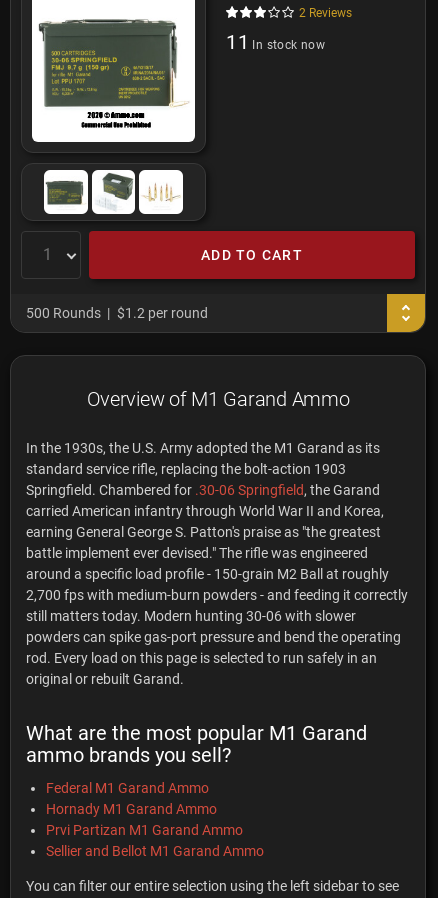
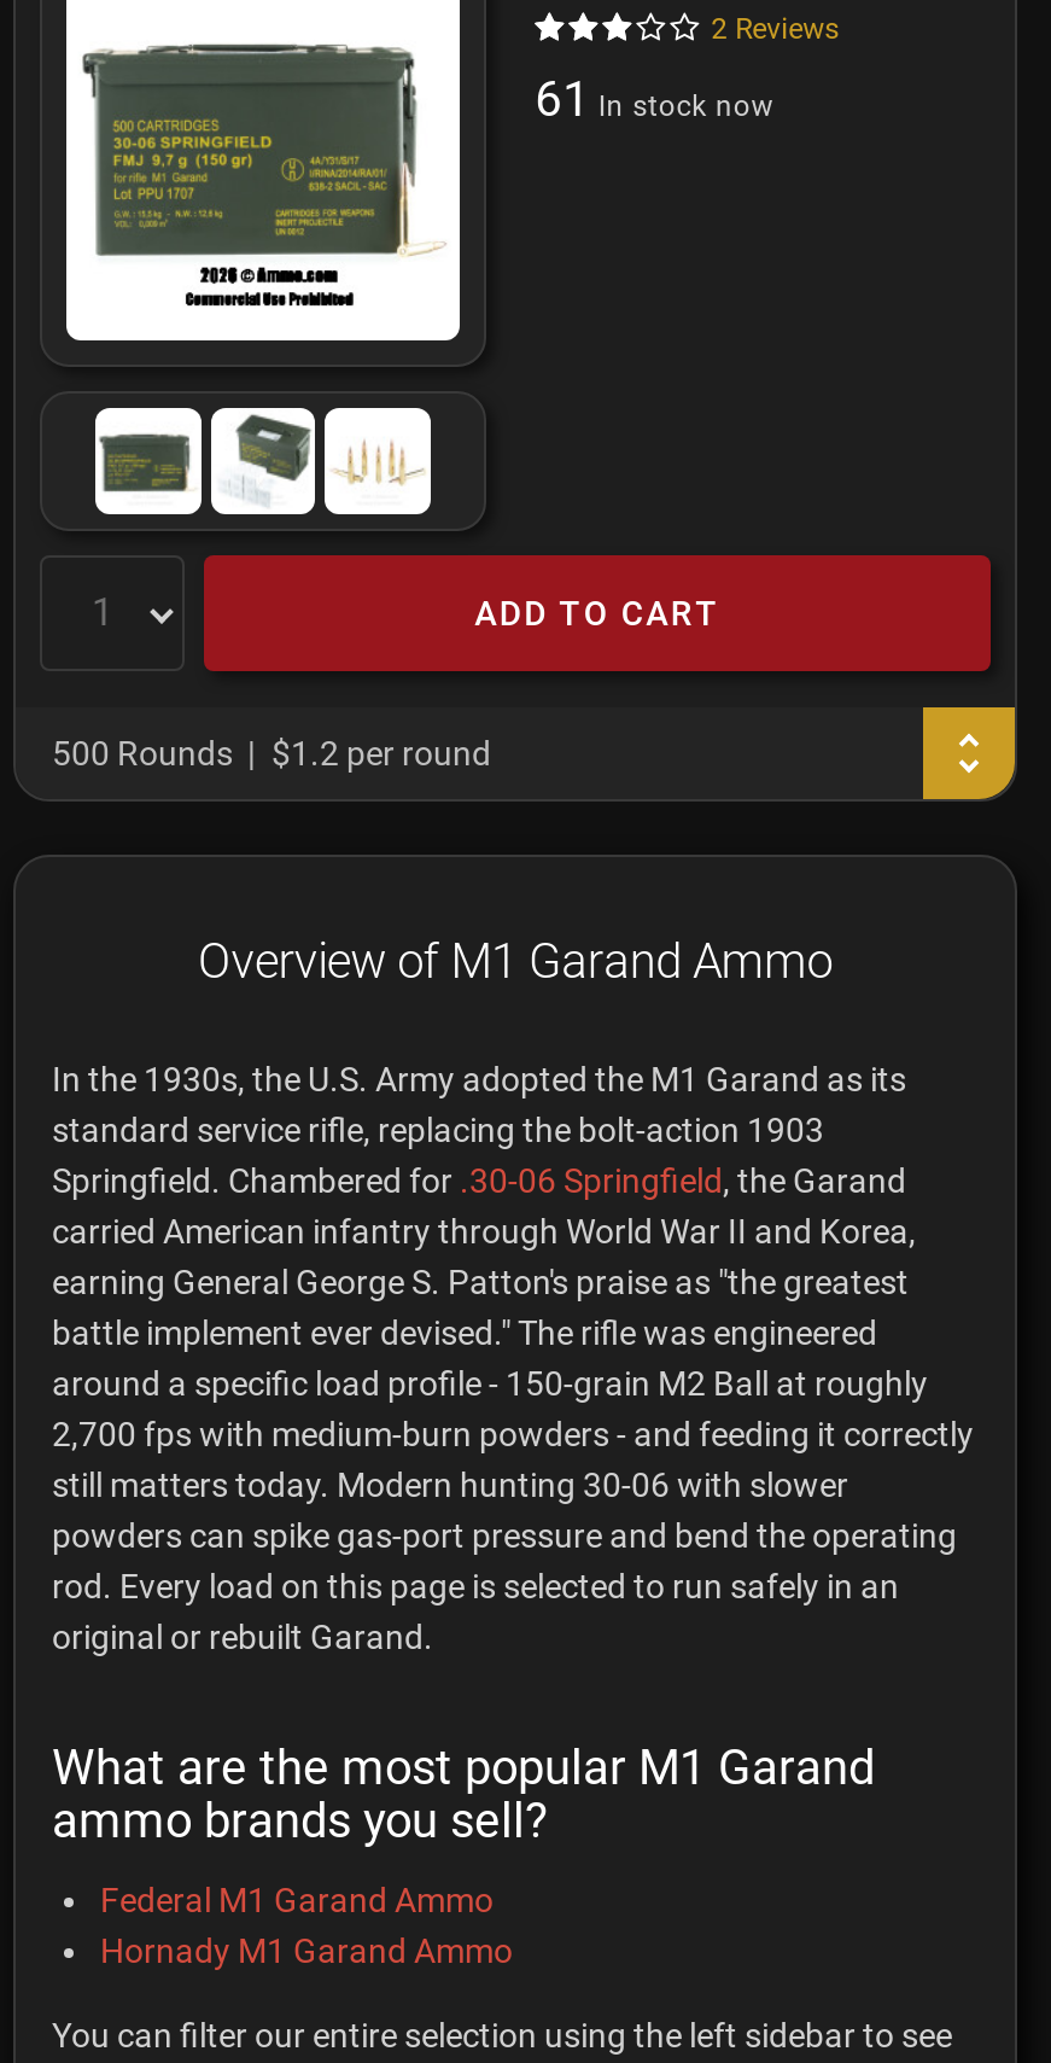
[226,30,325,54] 11 In stock now -> [535,70,774,127] 61 In stock now
[46,822,264,859] Prvi Partizan M1 Garand Ammo | Sellier and Bellot M1 Garand Ammo -> none

